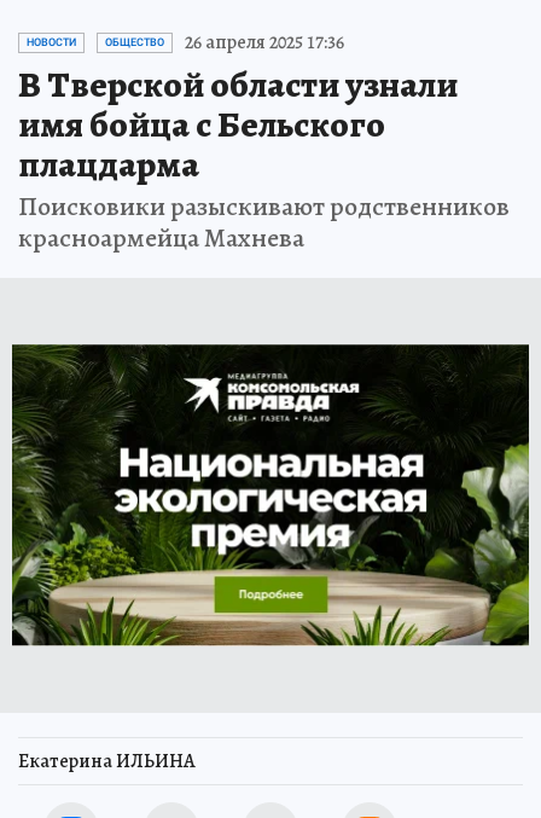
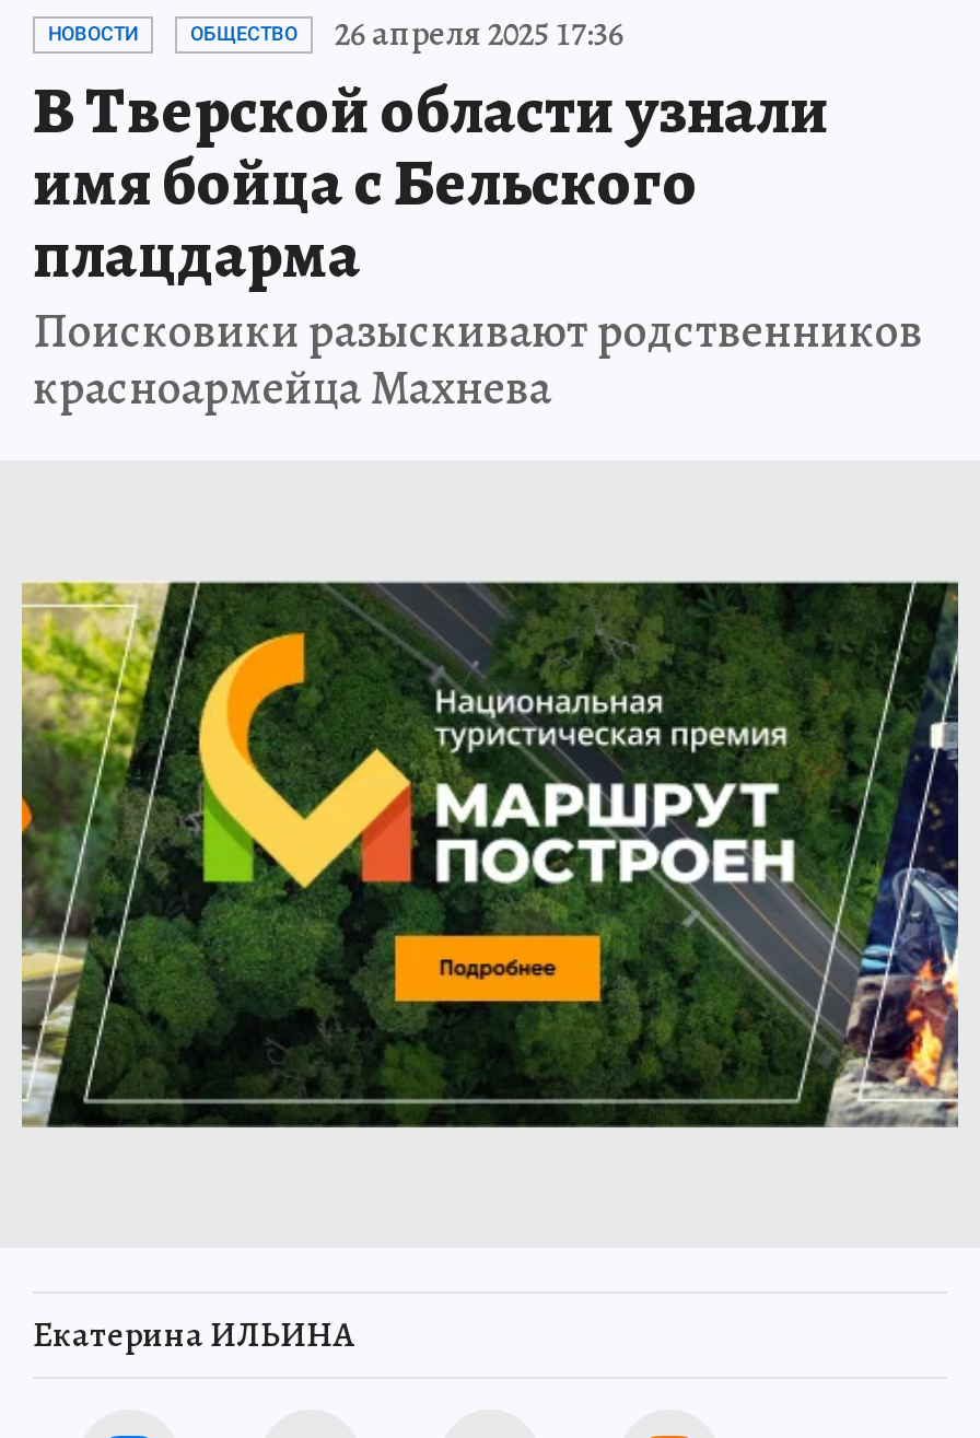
[11,343,530,646] [image] -> [20,581,960,1130] [image]

